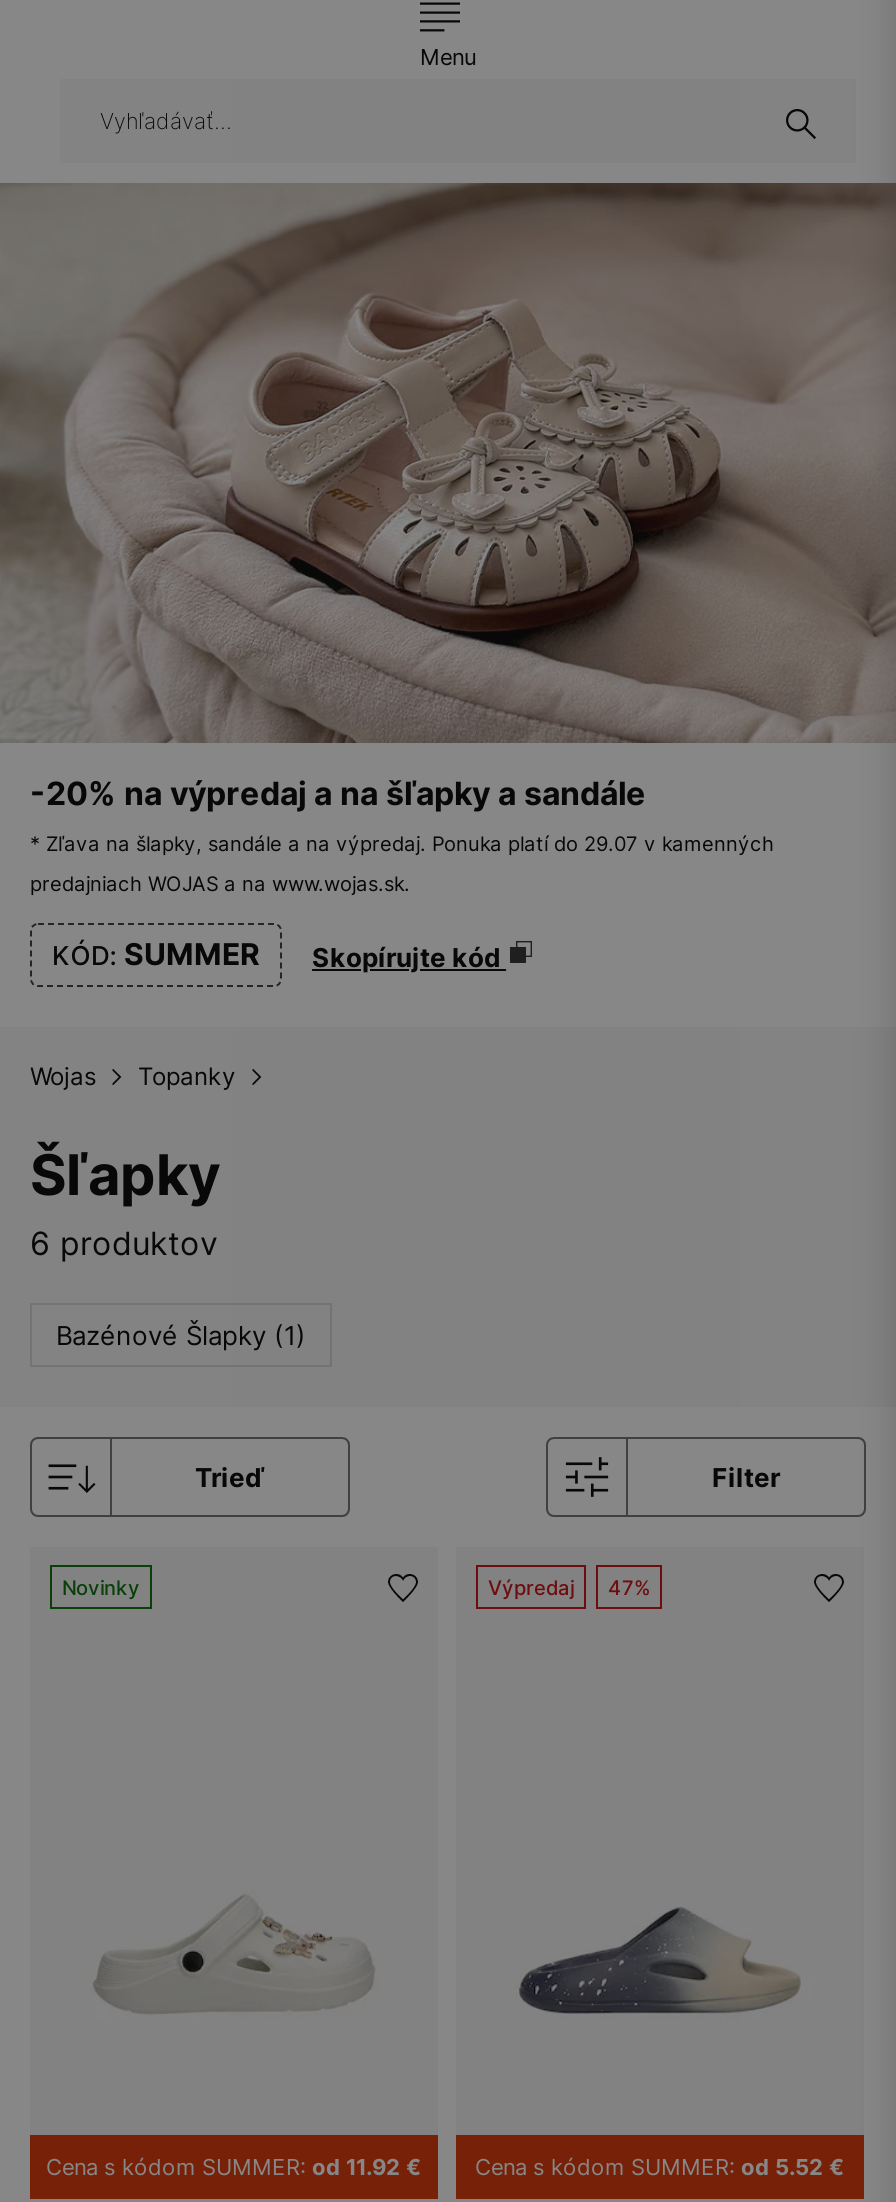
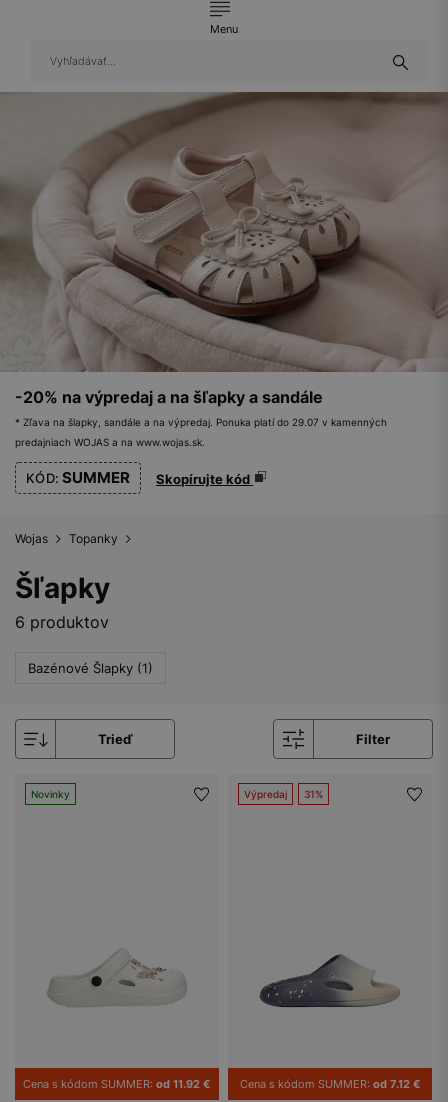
[488,1575,650,1599] Výpredaj 47% -> [244,788,323,800] Výpredaj 31%
[475,2153,845,2181] Cena s kódom SUMMER: od 5.52 € -> [239,1077,420,1091] Cena s kódom SUMMER: od 7.12 €

